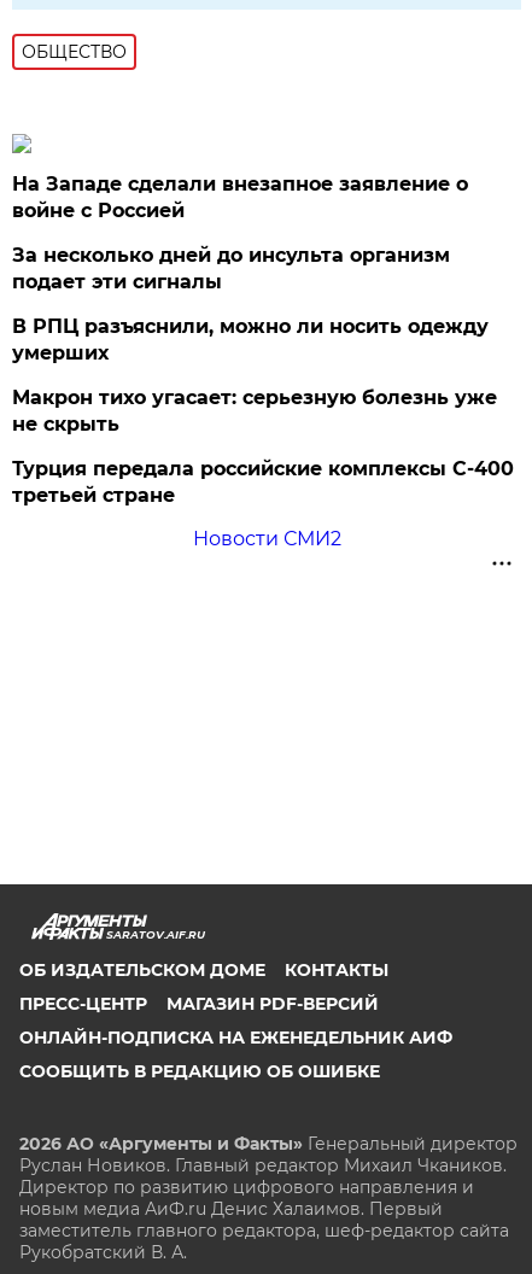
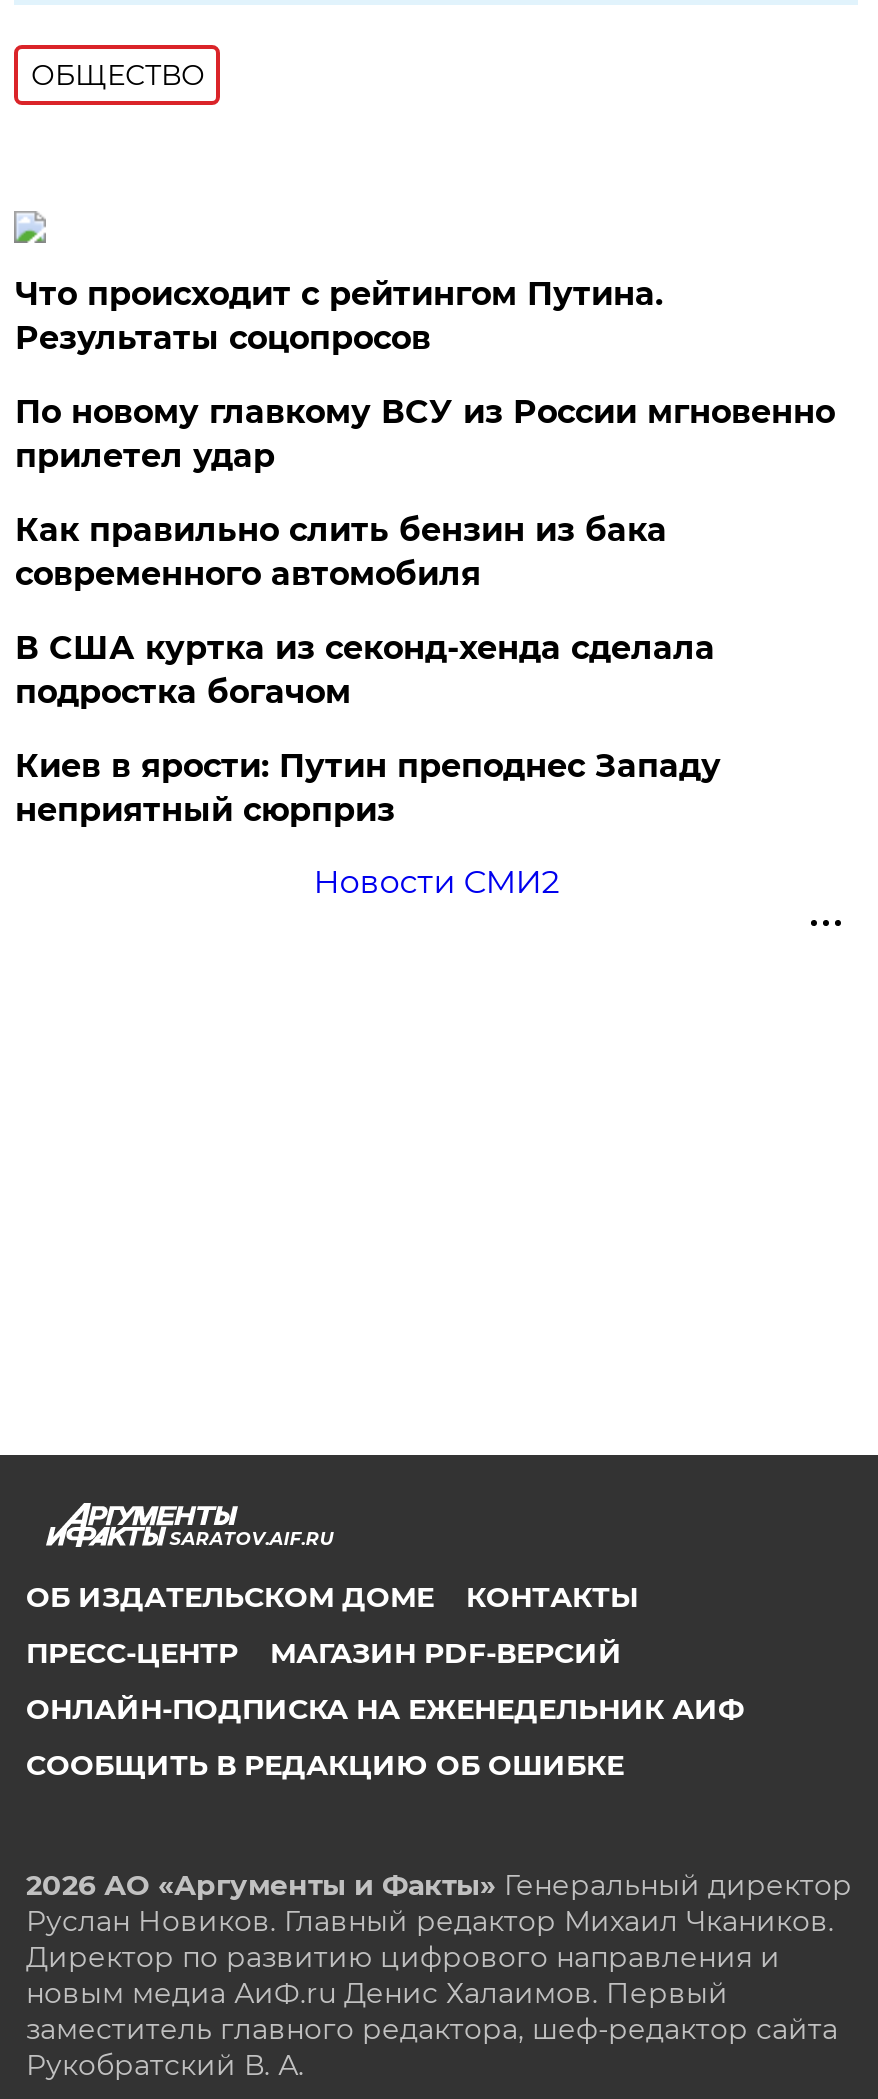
[13,173,469,222] На Западе сделали внезапное заявление о | войне с Россией -> [15,275,663,357] Что происходит с рейтингом Путина. | Результаты соцопросов
[13,244,450,293] За несколько дней до инсульта организм | подает эти сигналы -> [15,393,835,475] По новому главкому ВСУ из России мгновенно | прилетел удар
[13,315,489,364] В РПЦ разъяснили, можно ли носить одежду | умерших -> [15,511,667,593] Как правильно слить бензин из бака | современного автомобиля
[13,386,497,436] Макрон тихо угасает: серьезную болезнь уже | не скрыть -> [15,629,715,711] В США куртка из секонд-хенда сделала | подростка богачом
[13,457,514,507] Турция передала российские комплексы С-400 | третьей стране -> [15,747,721,829] Киев в ярости: Путин преподнес Западу | неприятный сюрприз

